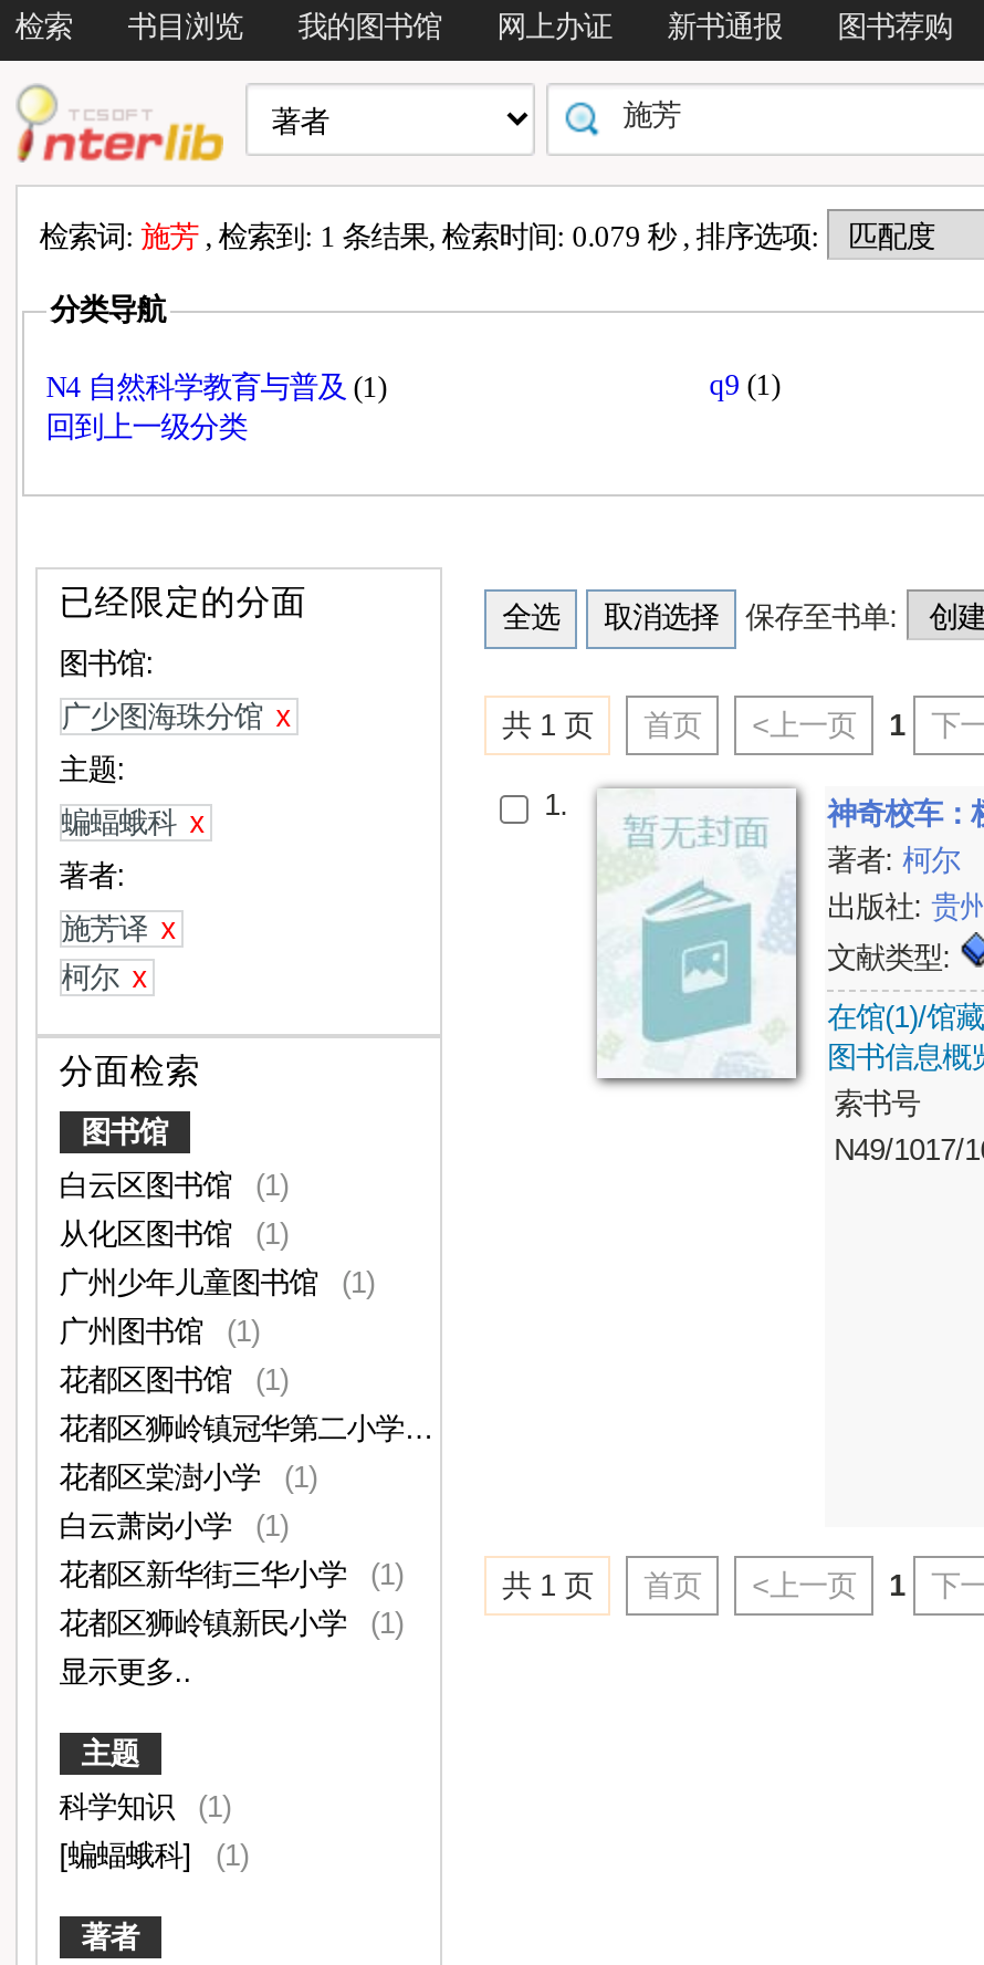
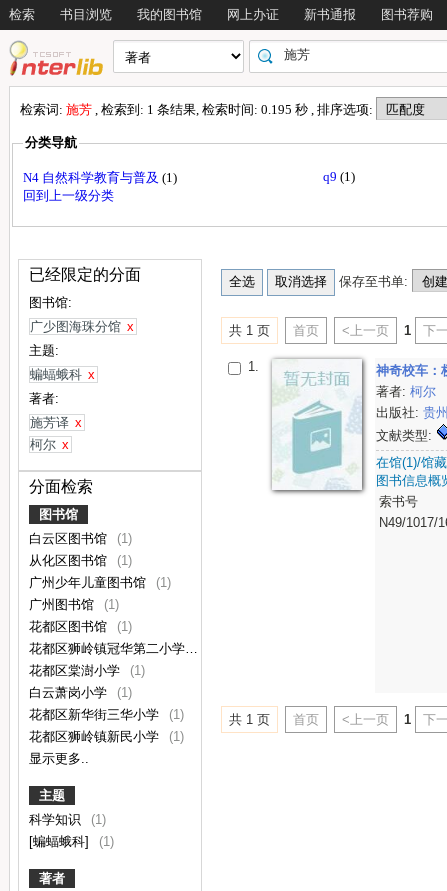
[39,220,827,253] 检索词:施芳, 检索到: 1 条结果, 检索时间: 0.079 秒 , 排序选项: -> [20,102,376,117] 检索词:施芳, 检索到: 1 条结果, 检索时间: 0.195 秒 , 排序选项:

